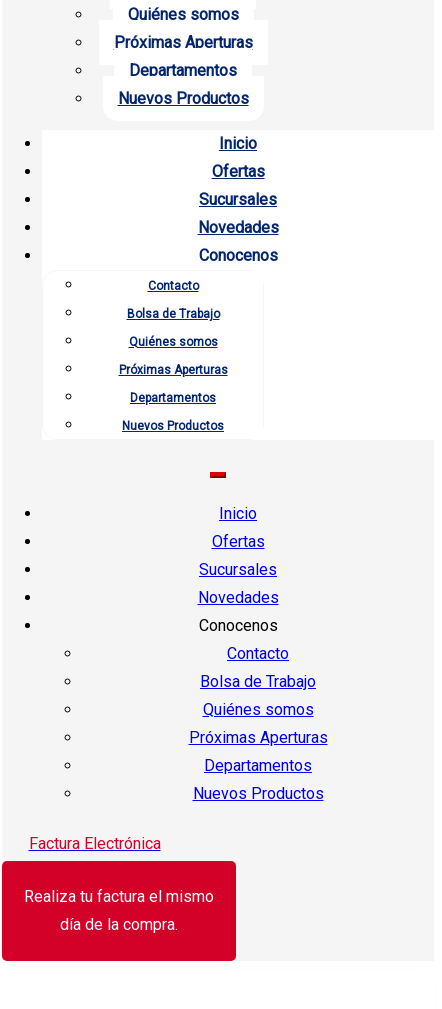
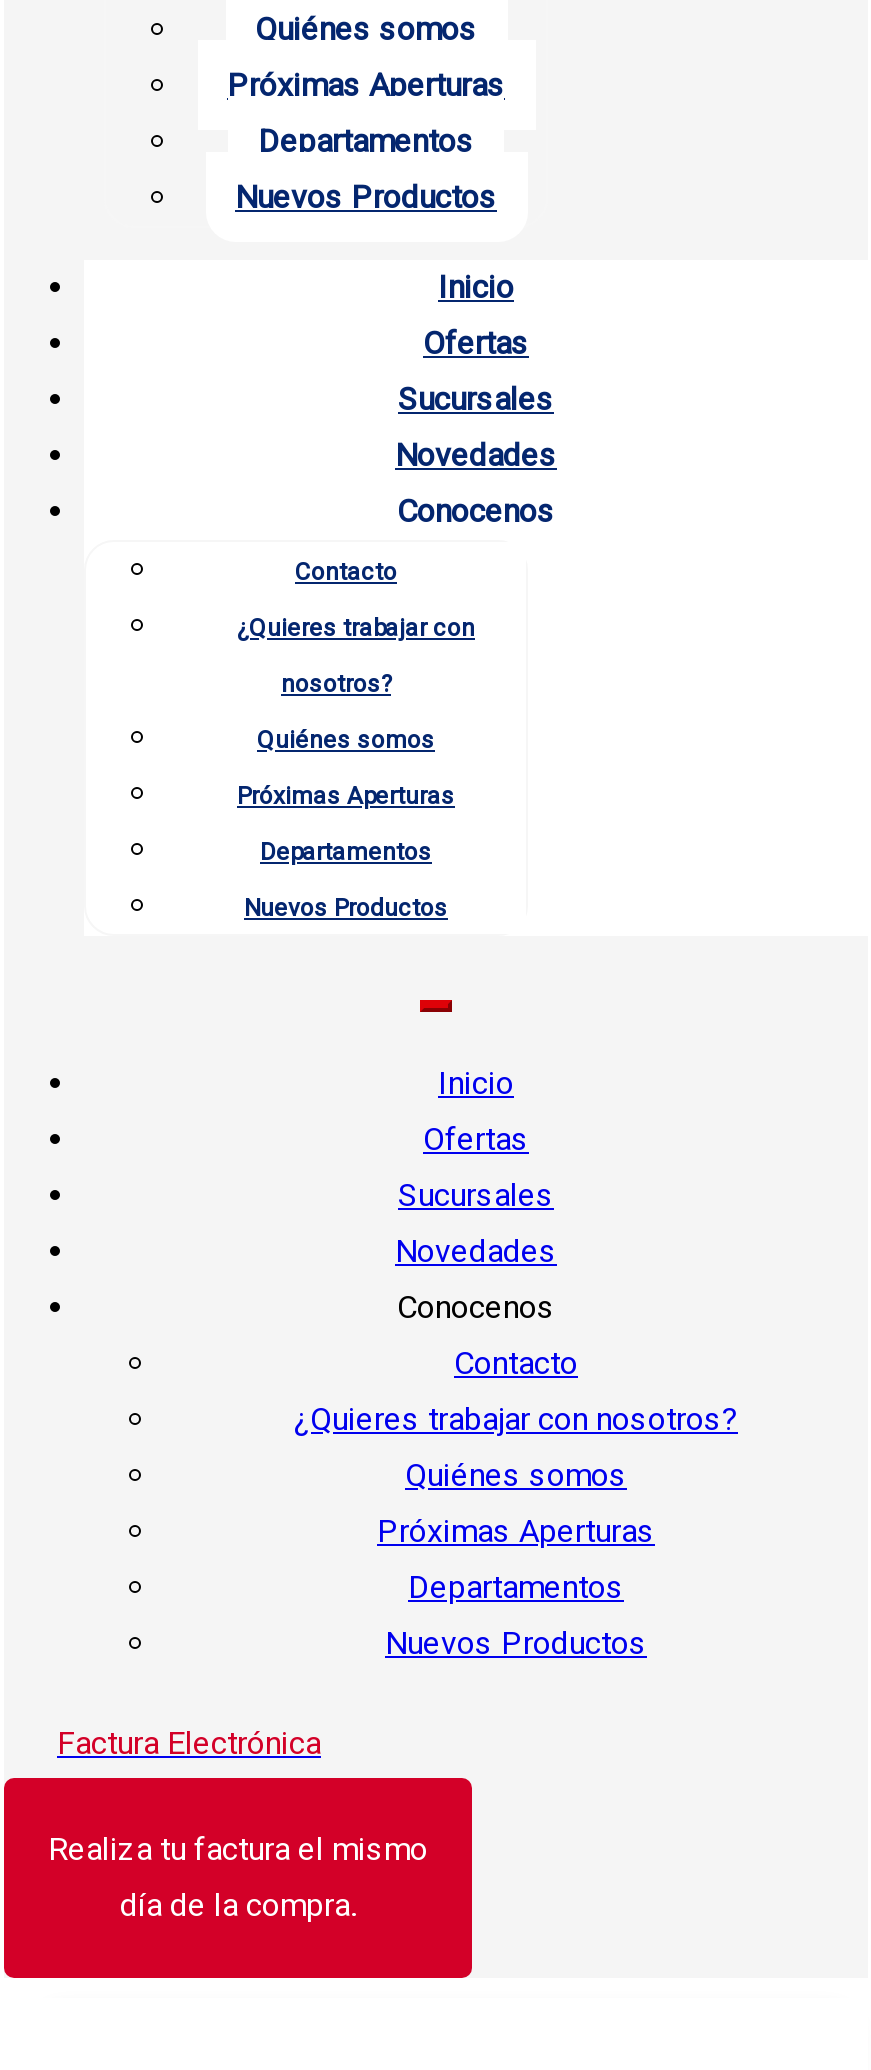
[126,307,219,321] Bolsa de Trabajo -> [237,614,475,698] ¿Quieres trabajar con | nosotros?
[200,672,316,691] Bolsa de Trabajo -> [294,1400,738,1438] ¿Quieres trabajar con nosotros?

